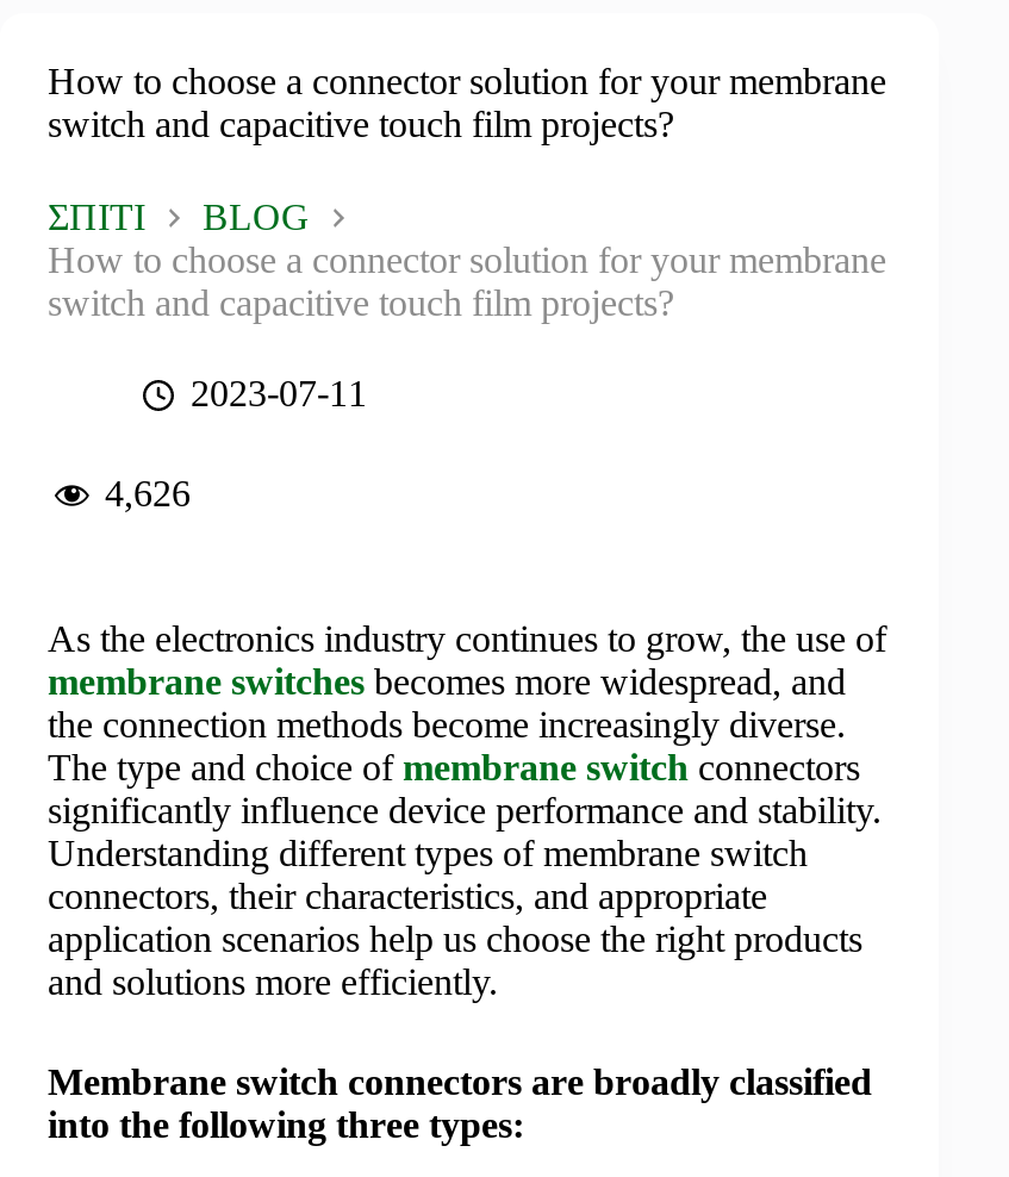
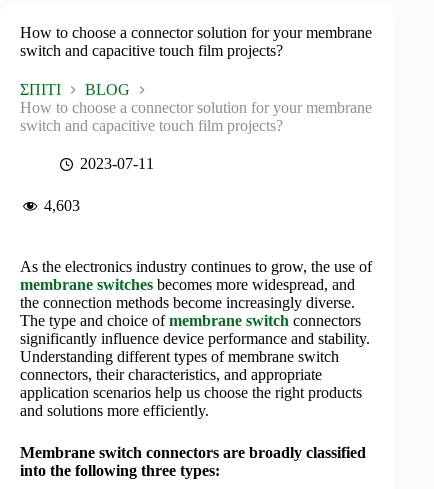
[105,474,191,514] 4,626 -> [44,197,80,214] 4,603

